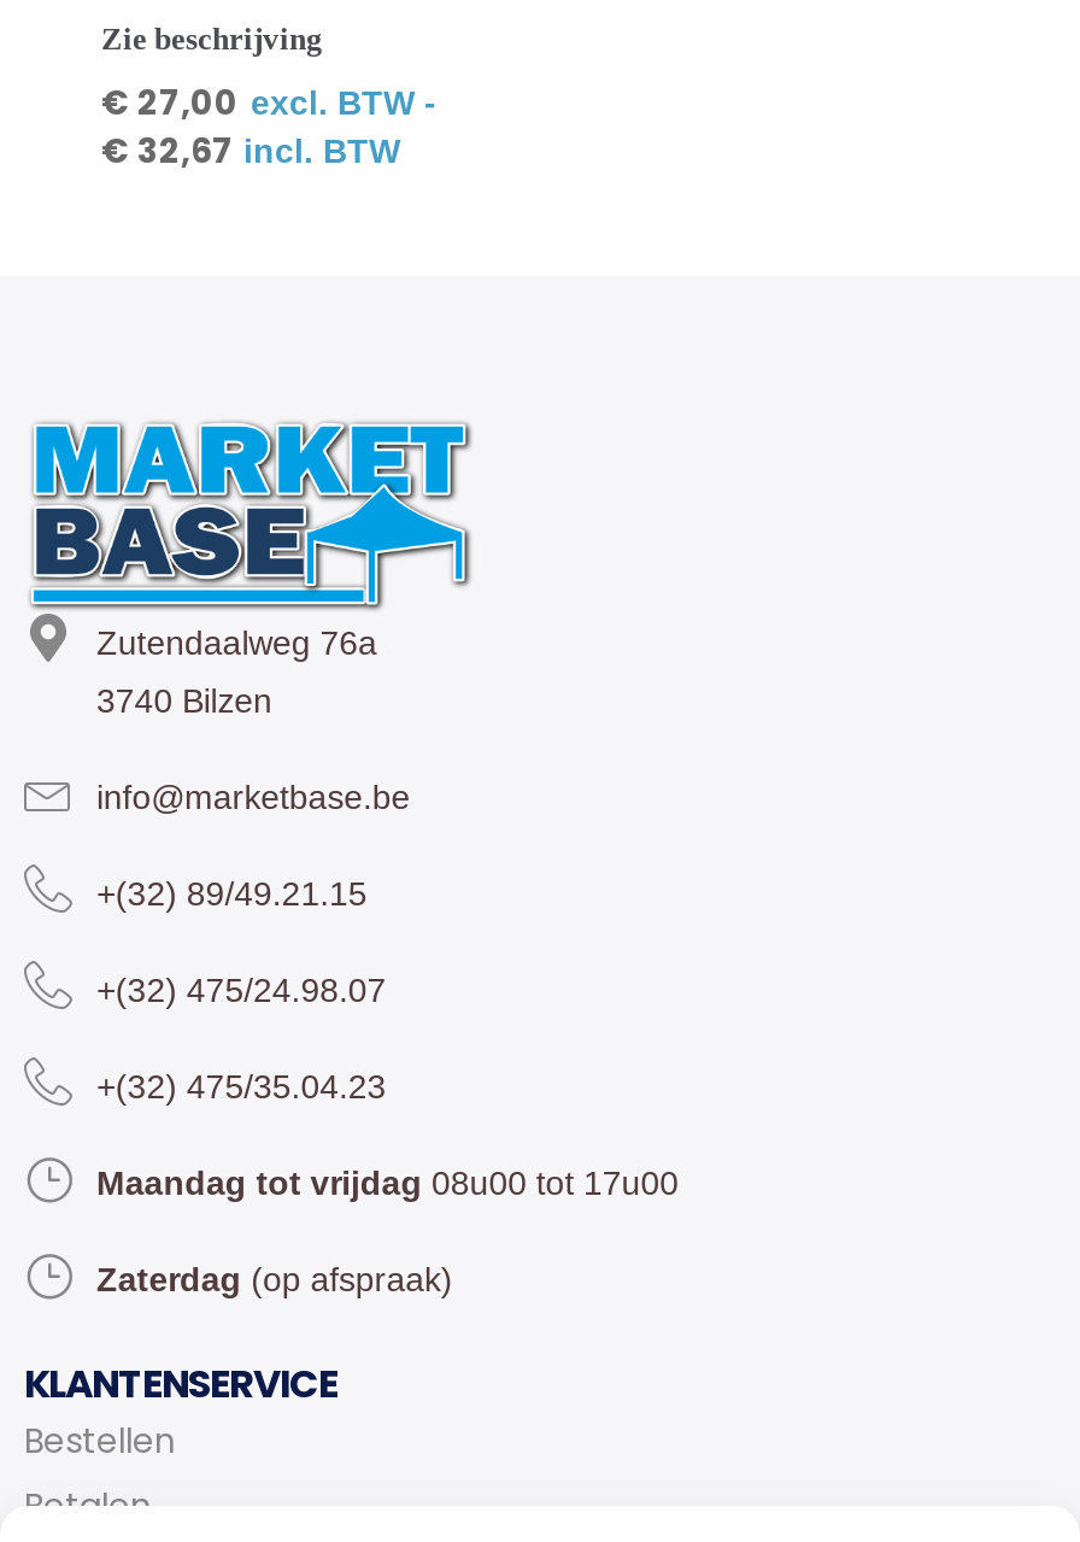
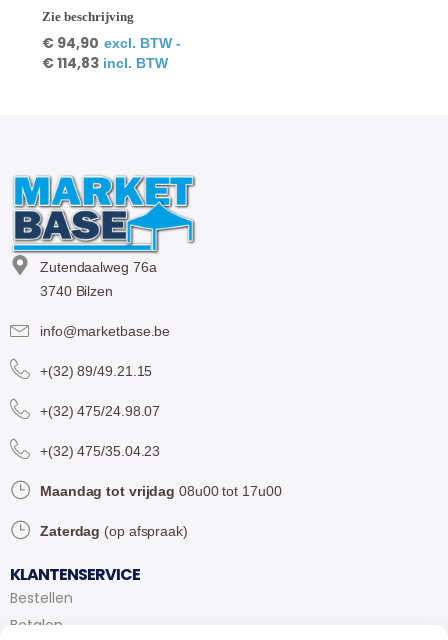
[101,79,436,127] €27,00 excl. BTW - -> [42,33,181,53] €94,90 excl. BTW -
[101,127,400,175] €32,67 incl. BTW -> [42,53,168,73] €114,83 incl. BTW

